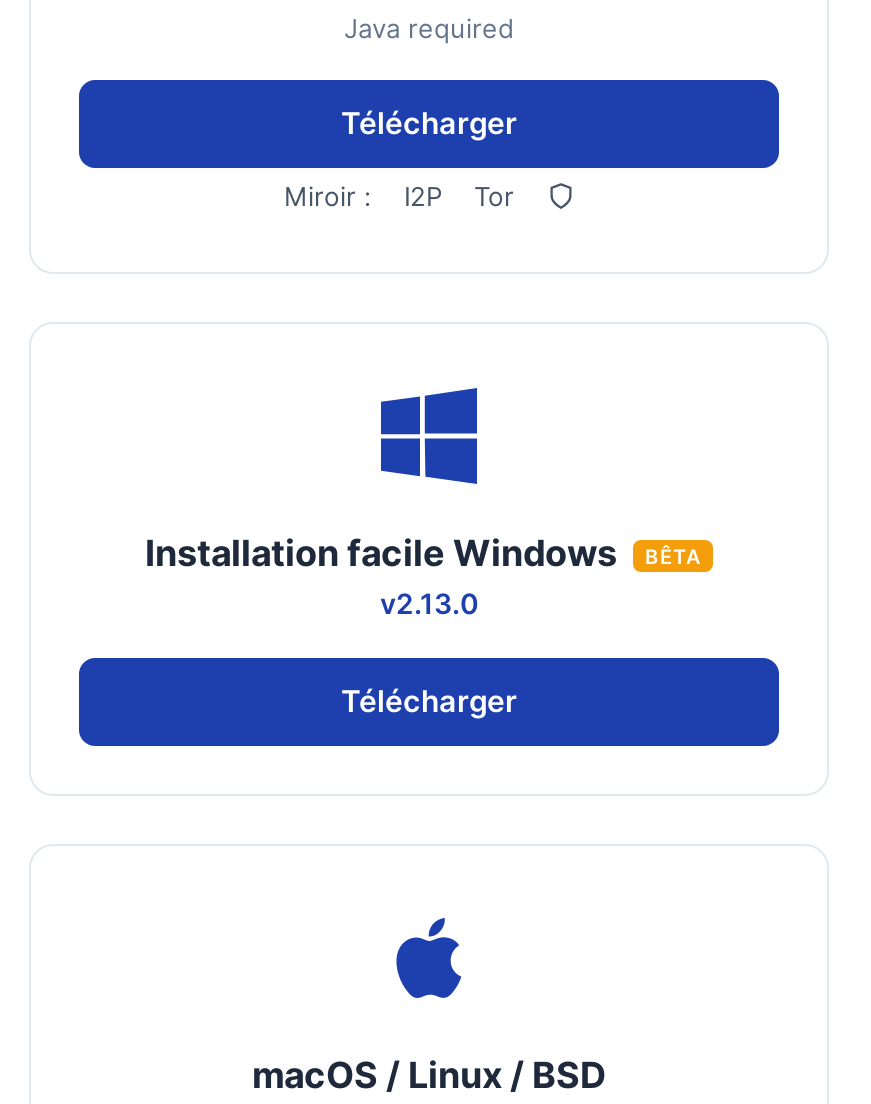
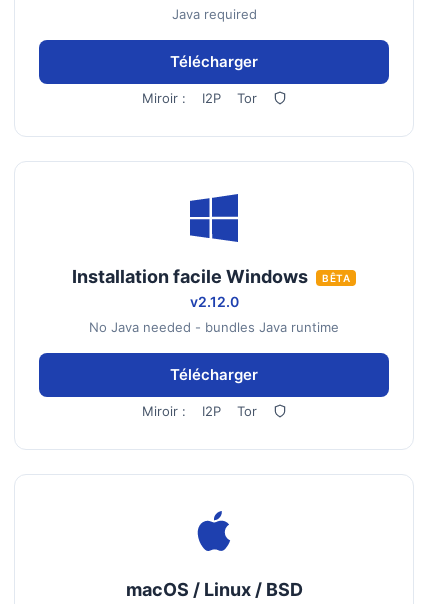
[380,586,478,620] v2.13.0 -> [89,293,339,335] v2.12.0 | No Java needed - bundles Java runtime
none -> [141,403,256,419] Miroir : | I2P | Tor

